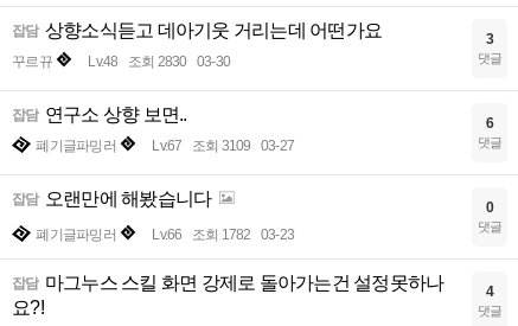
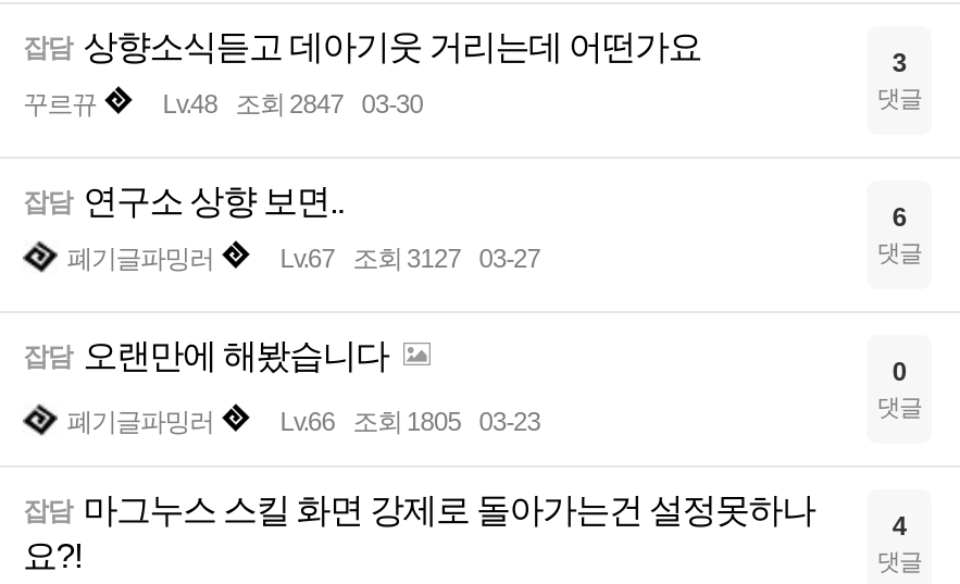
[88,53,230,70] Lv.48 조회 2830 03-30 -> [162,89,423,119] Lv.48 조회 2847 03-30
[152,137,294,154] Lv.67 조회 3109 03-27 -> [280,243,540,274] Lv.67 조회 3127 03-27
[152,226,294,243] Lv.66 조회 1782 03-23 -> [280,406,540,437] Lv.66 조회 1805 03-23

